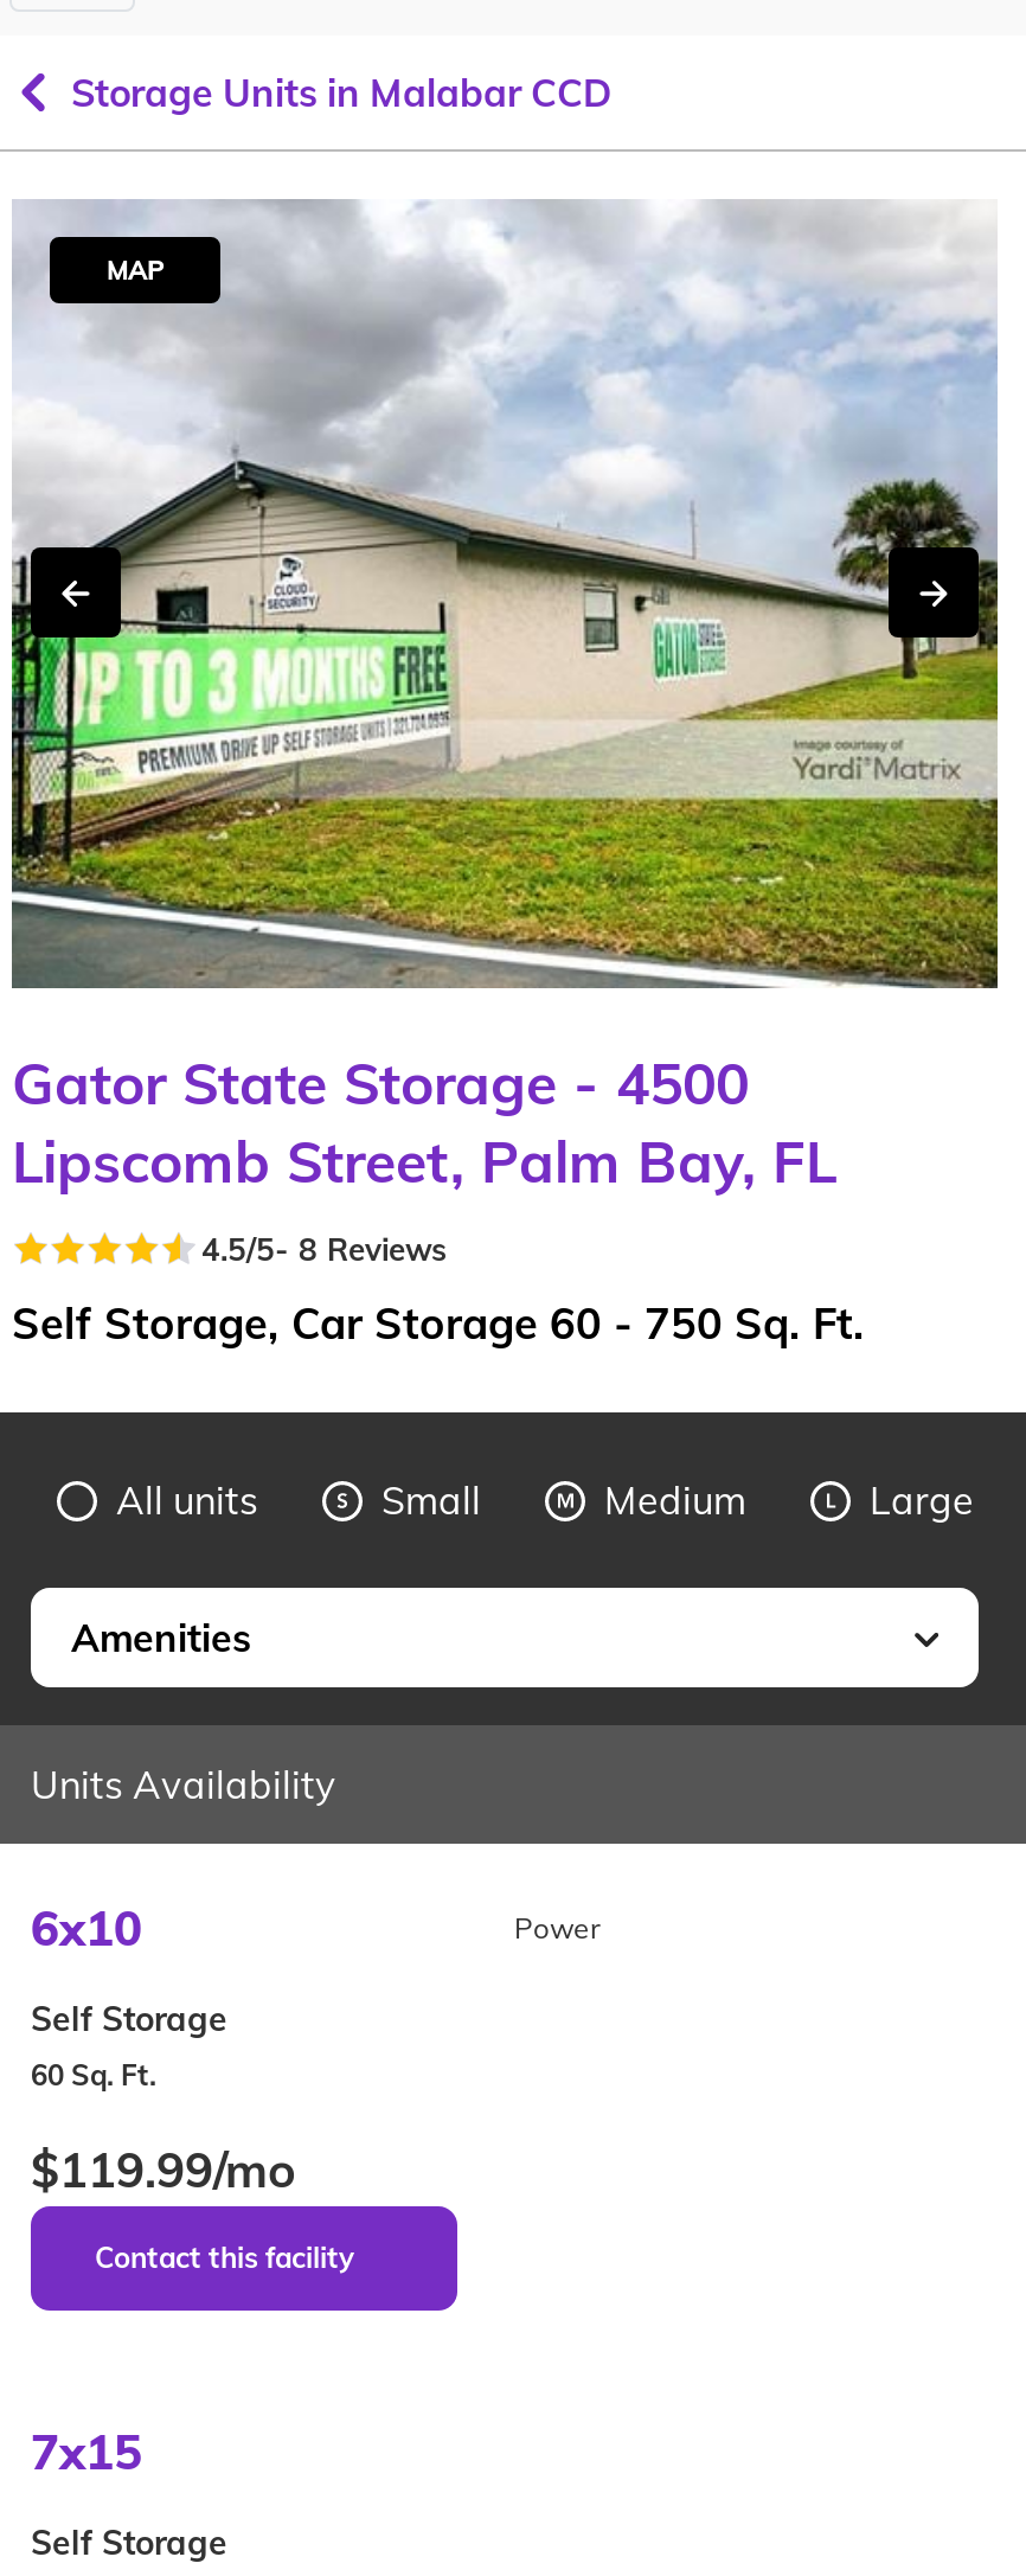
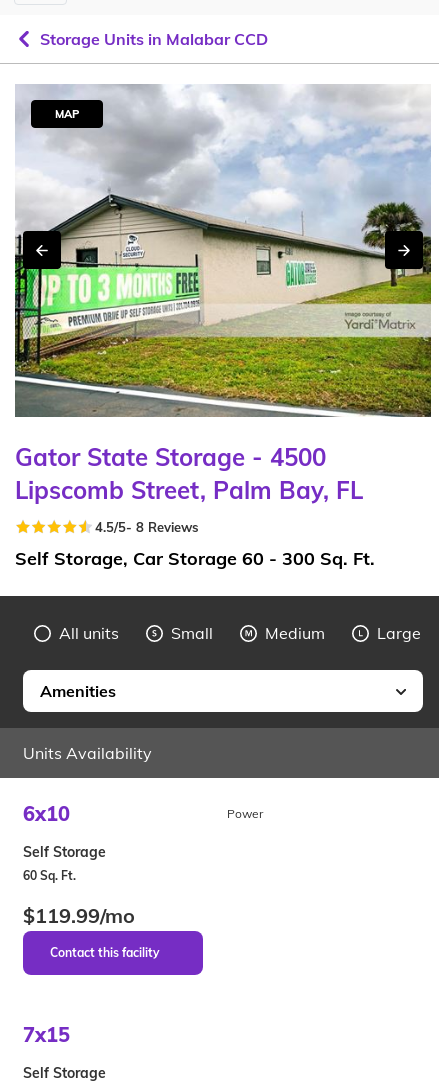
[12,1296,865,1351] Self Storage, Car Storage 60 - 750 Sq. Ft. -> [15,547,375,570] Self Storage, Car Storage 60 - 300 Sq. Ft.

